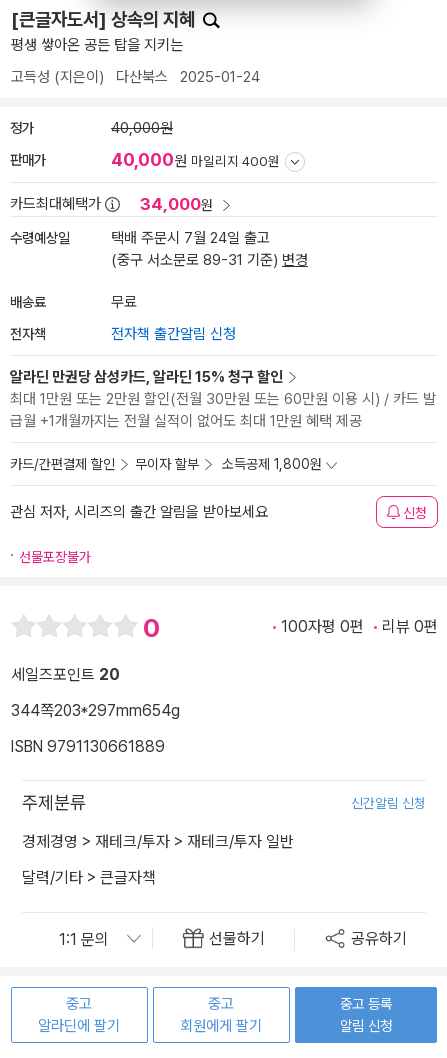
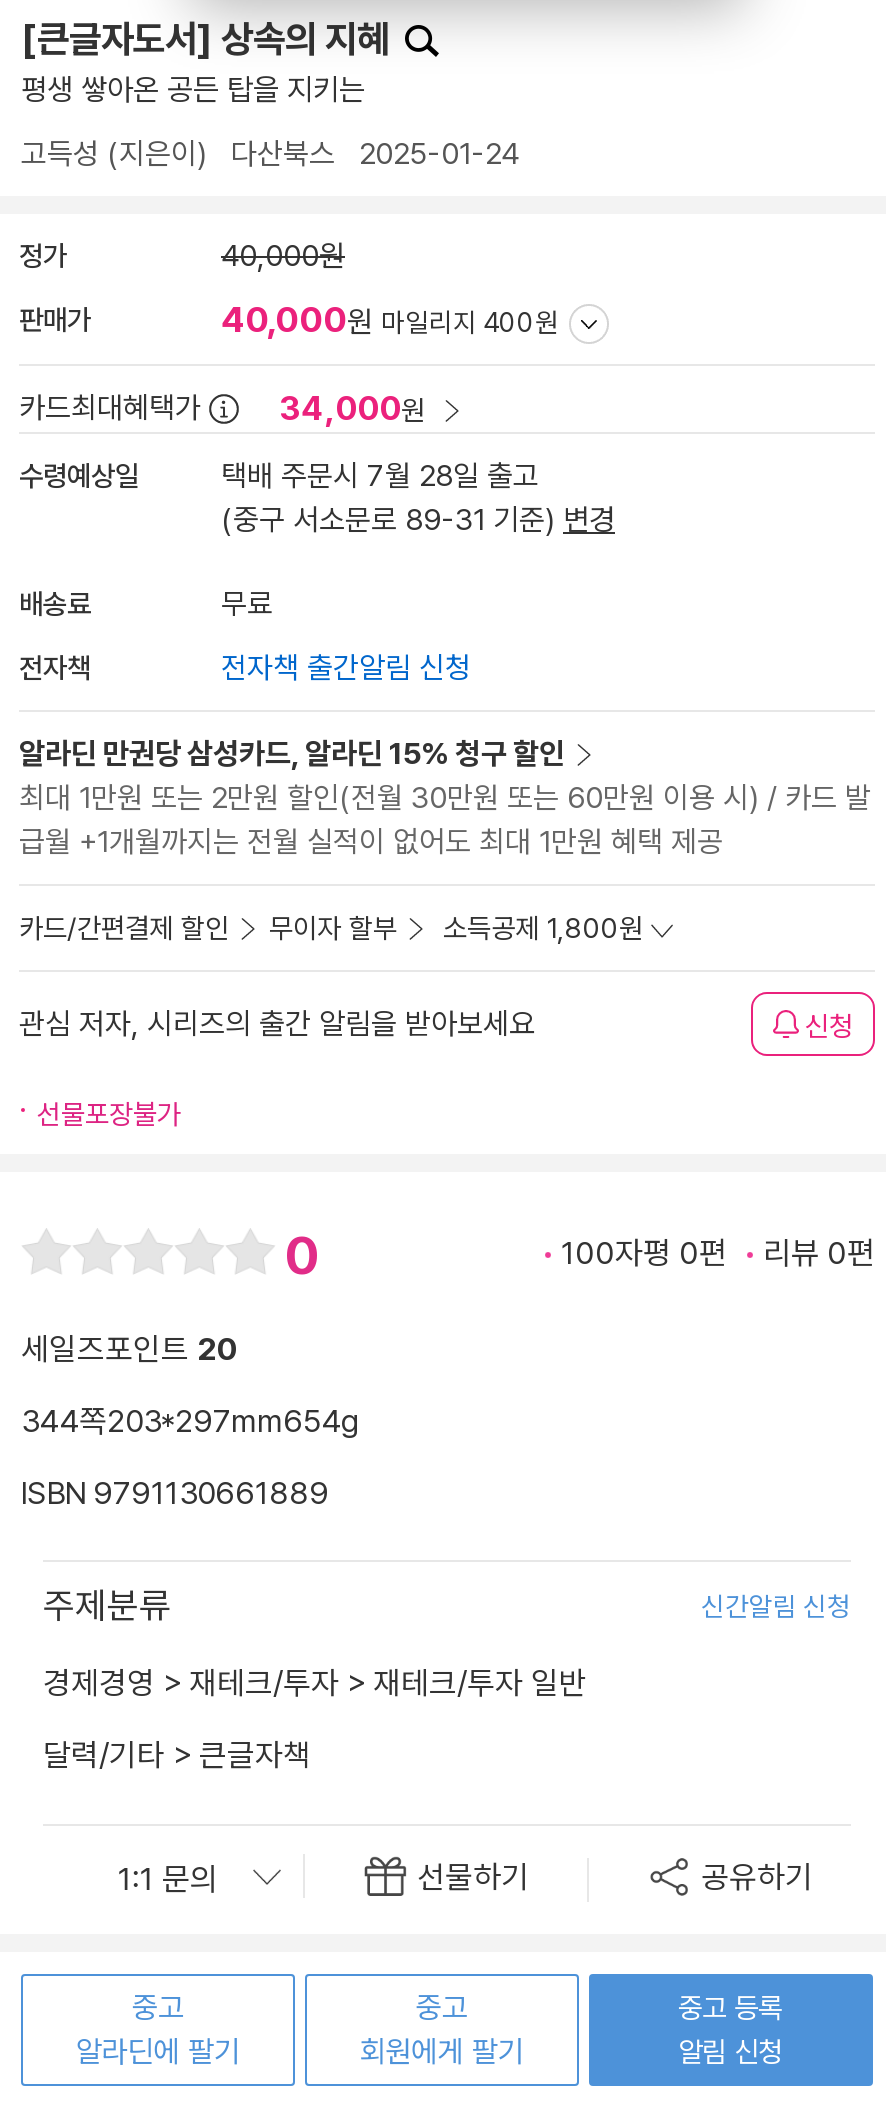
[111,229,270,247] 택배 주문시 7월 24일 출고 -> [221,458,539,494] 택배 주문시 7월 28일 출고

